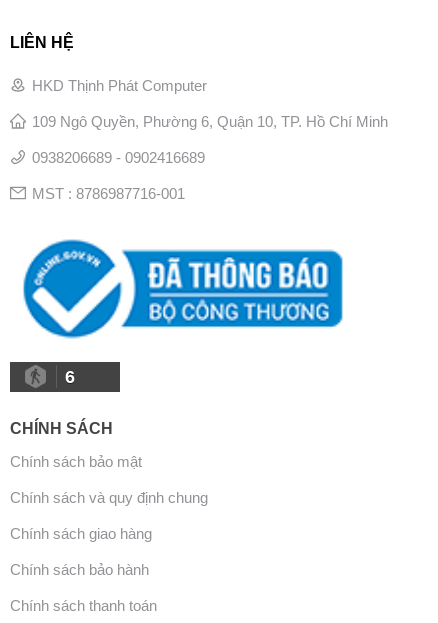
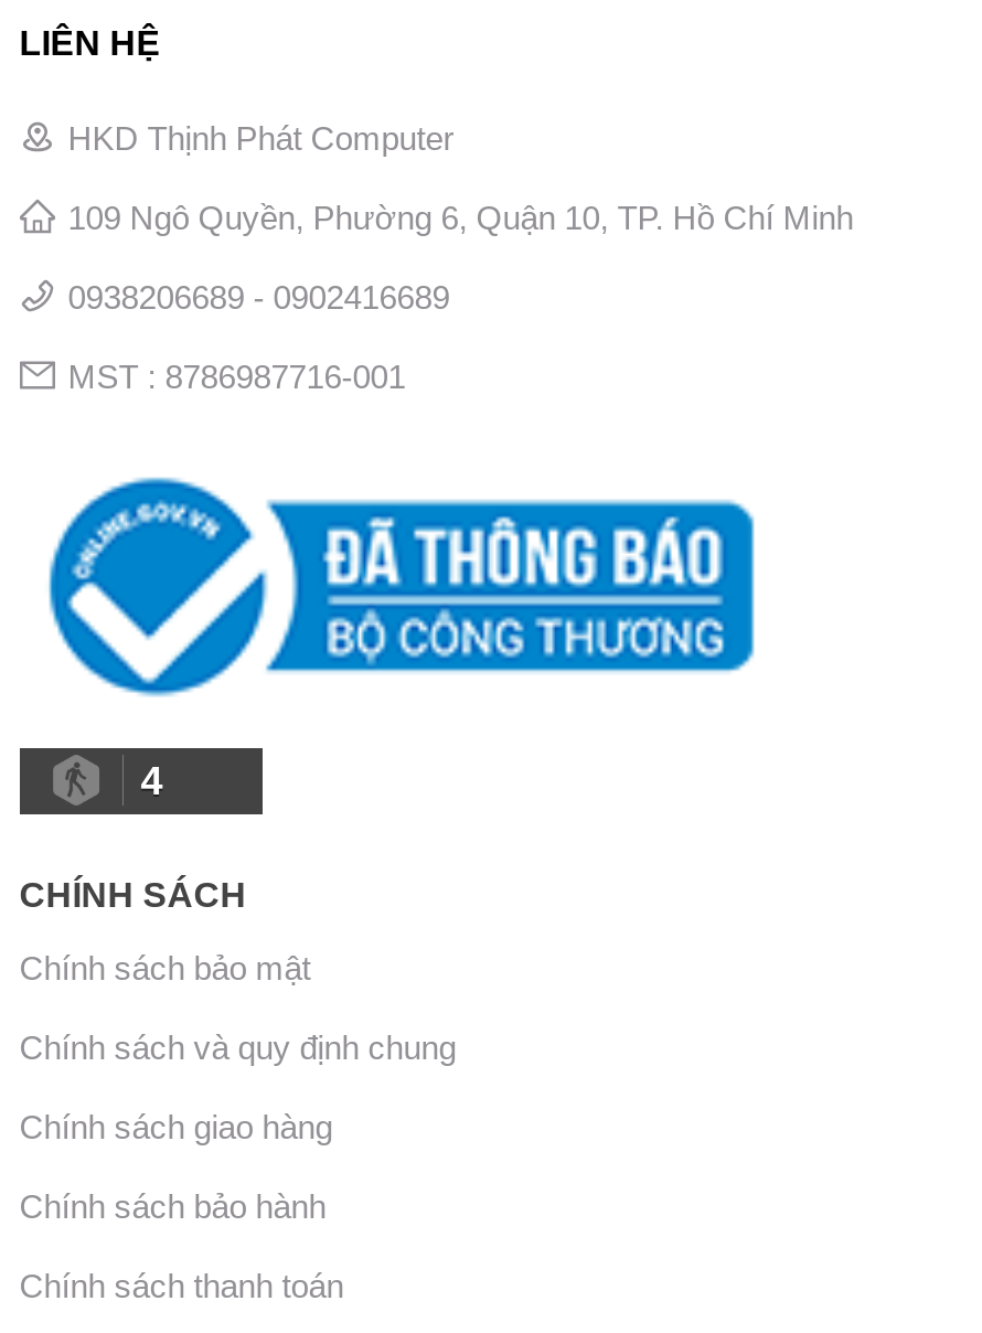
[65,367,73,387] 6 -> [141,759,158,803] 4

